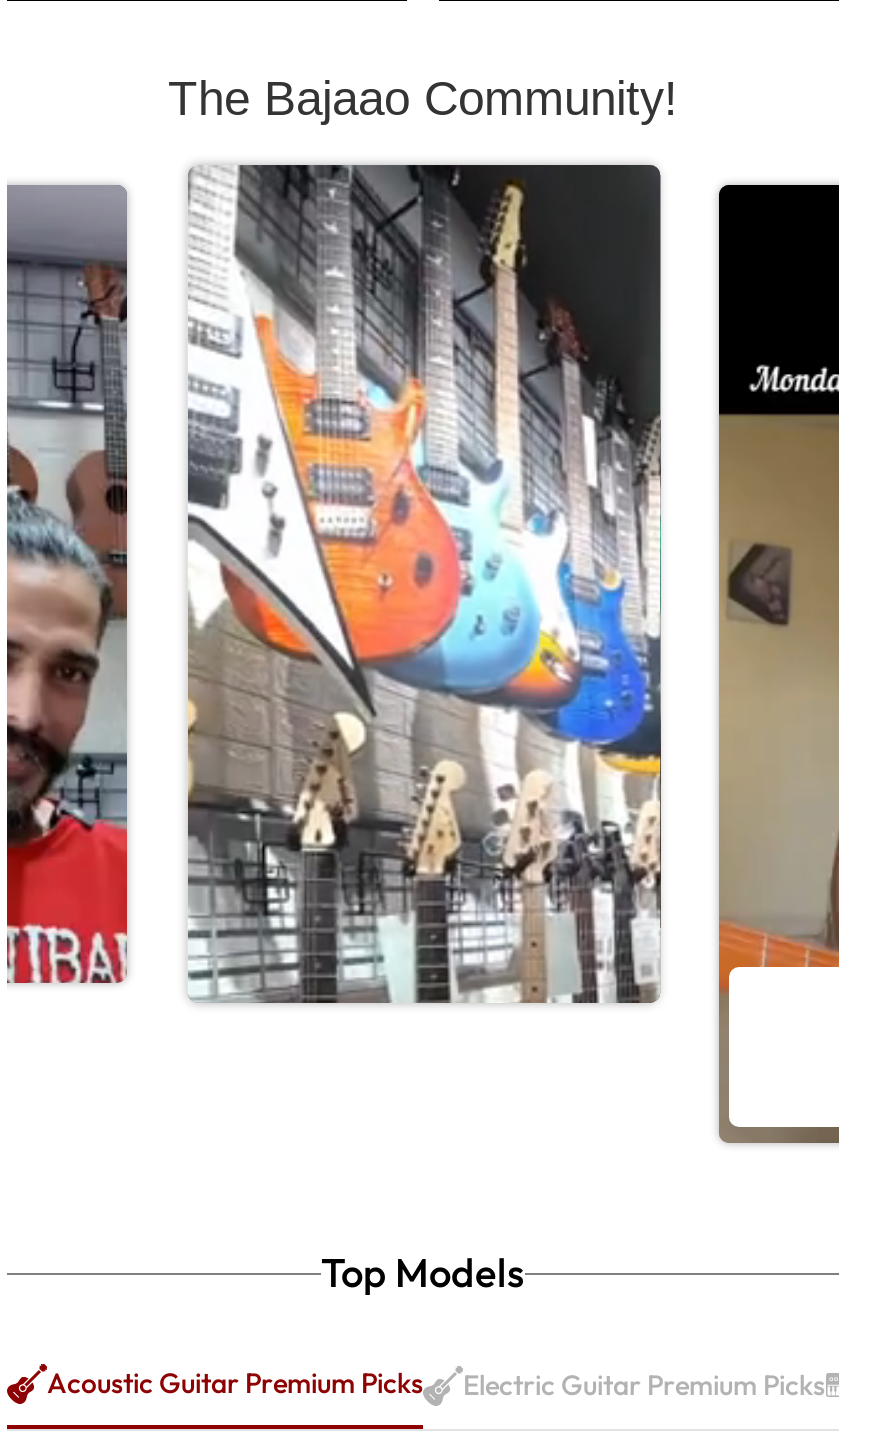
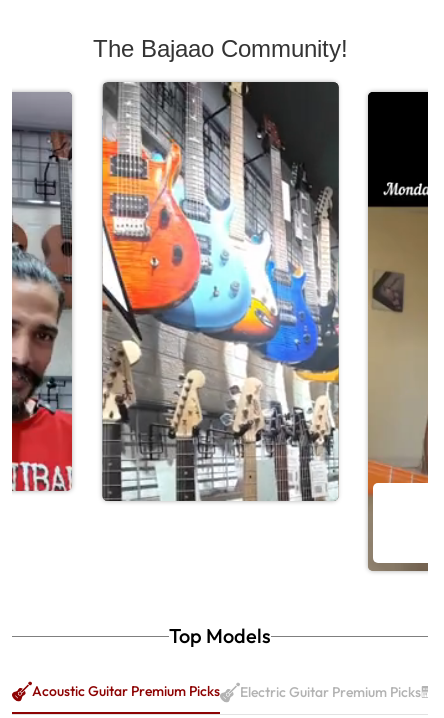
[187,164,663,1006] [image] -> [101,81,340,502] [image]

